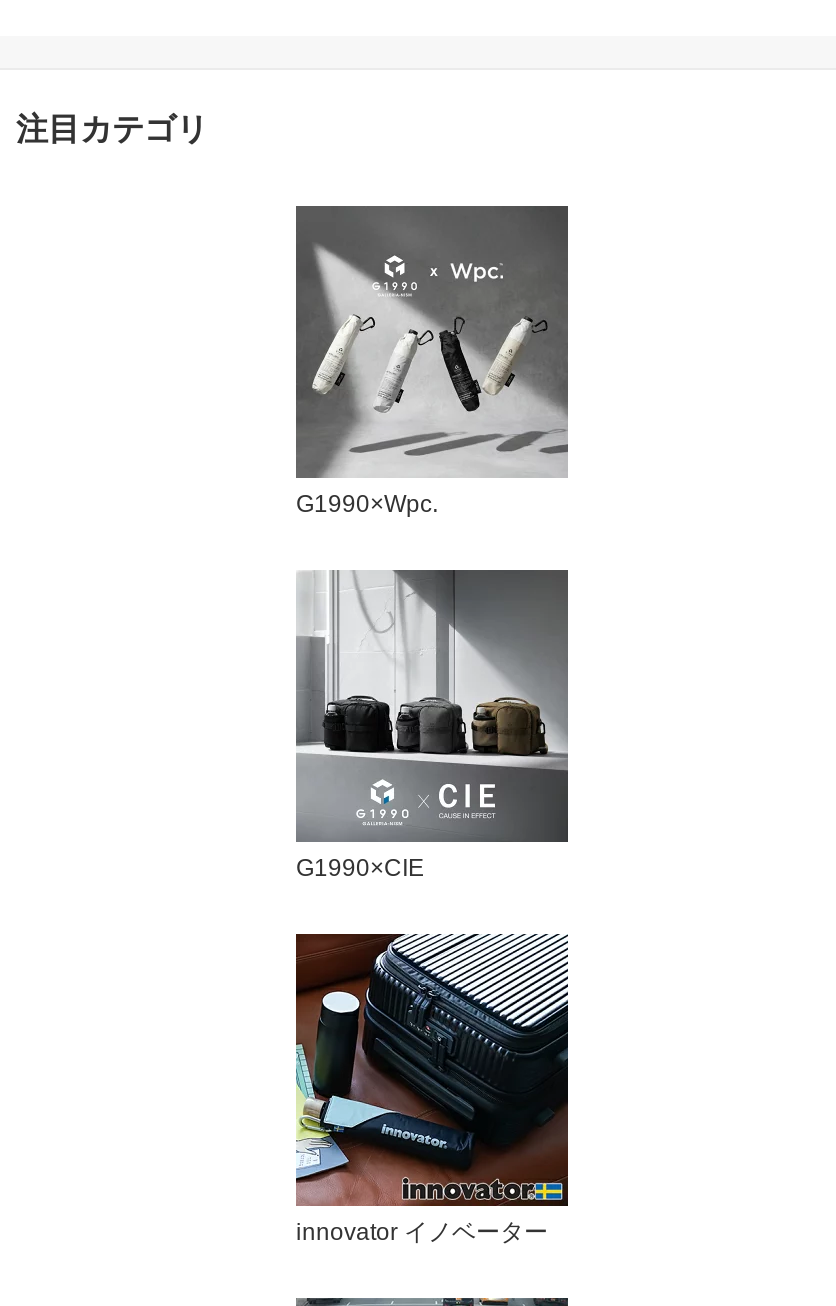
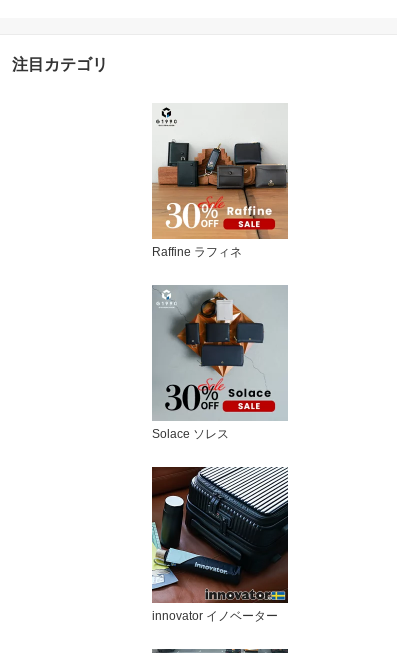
[294,204,570,518] [image] | G1990×Wpc. -> [151,103,288,259] [image] | Raffine ラフィネ
[296,570,568,882] [image] | G1990×CIE -> [152,285,287,441] [image] | Solace ソレス

